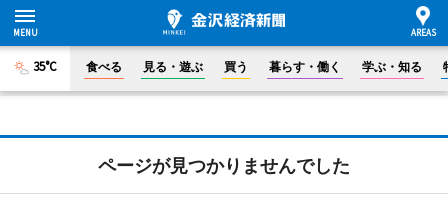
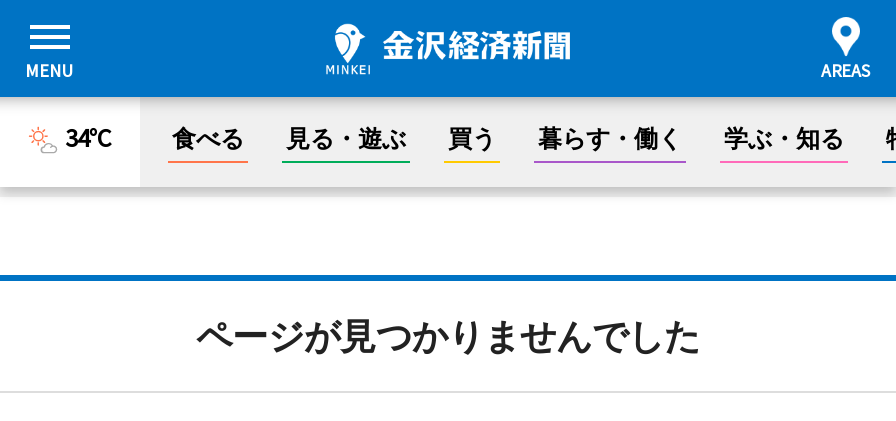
[32,58,56,75] 35°C -> [65,122,113,156] 34°C

